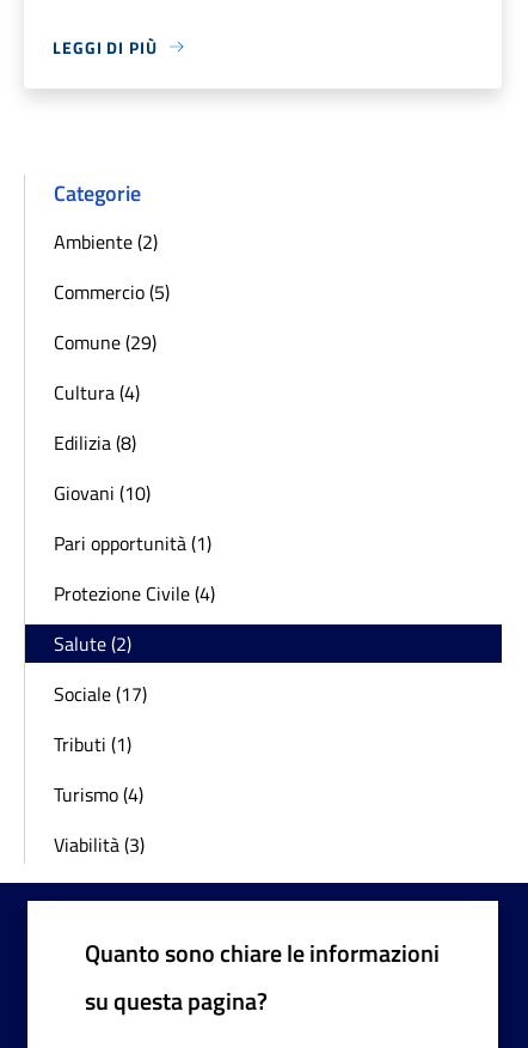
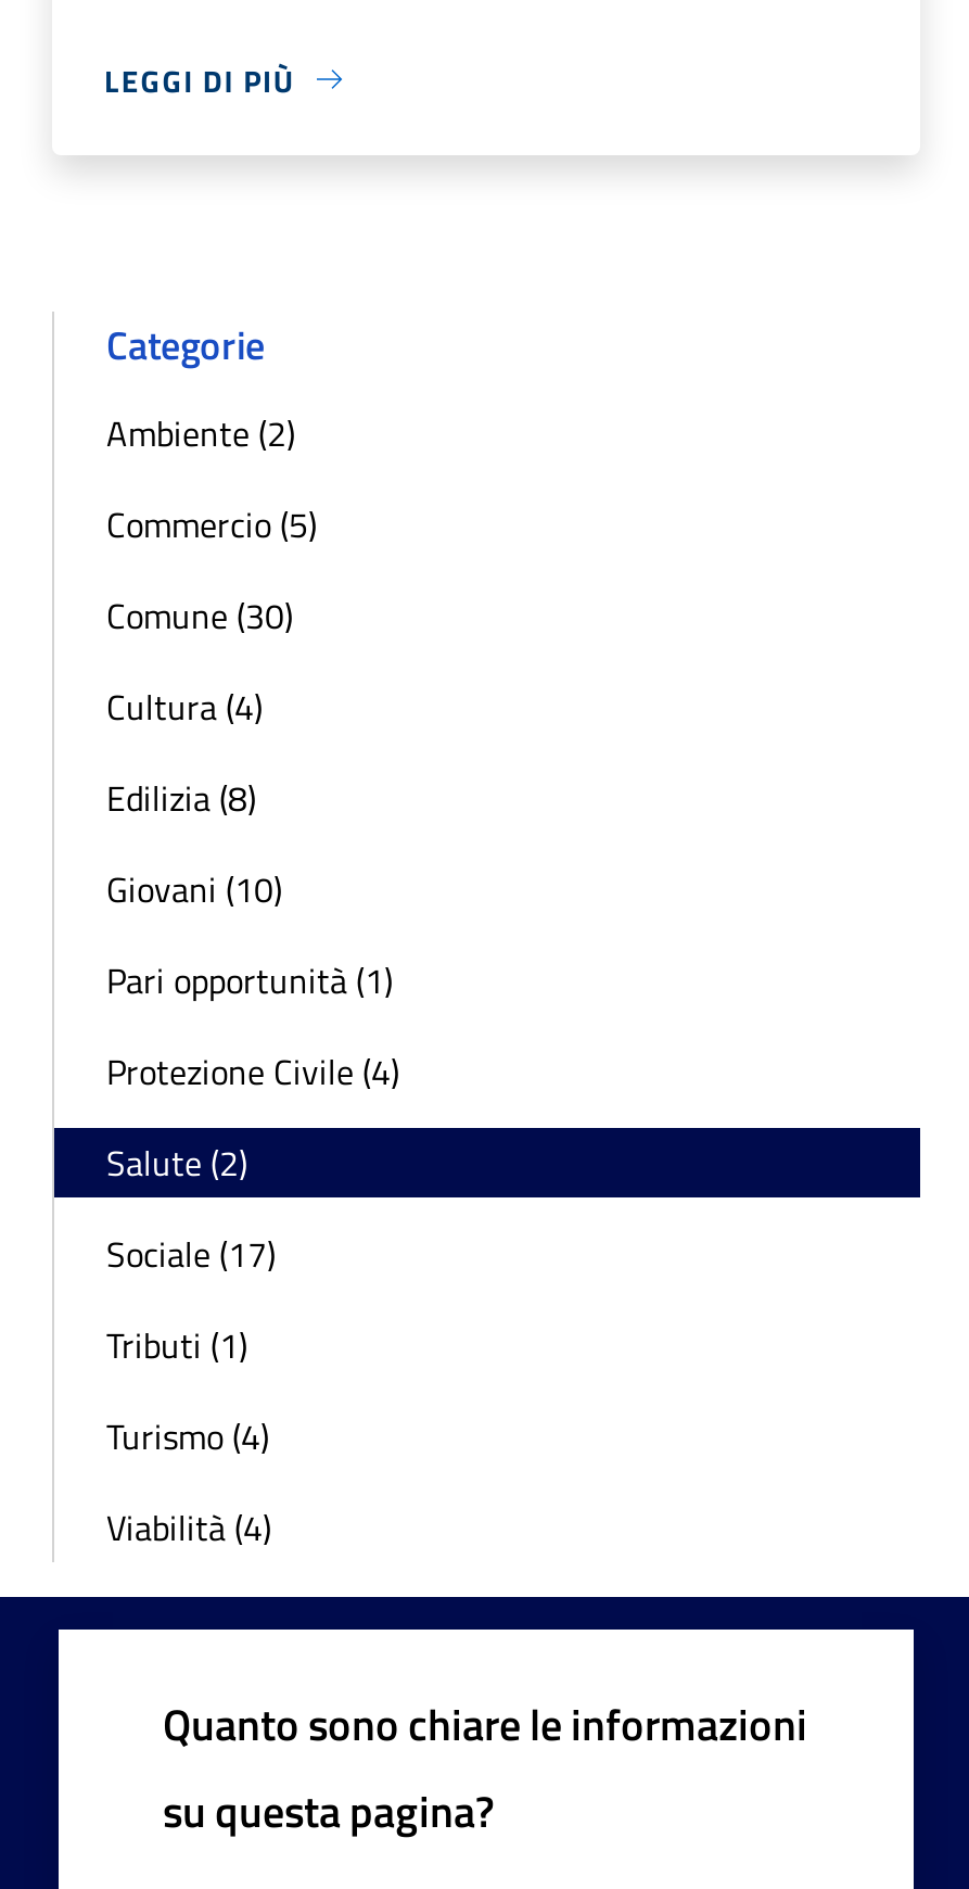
[54,327,156,356] Comune (29) -> [106,589,293,641] Comune (30)
[54,830,145,859] Viabilità (3) -> [106,1501,271,1553] Viabilità (4)

